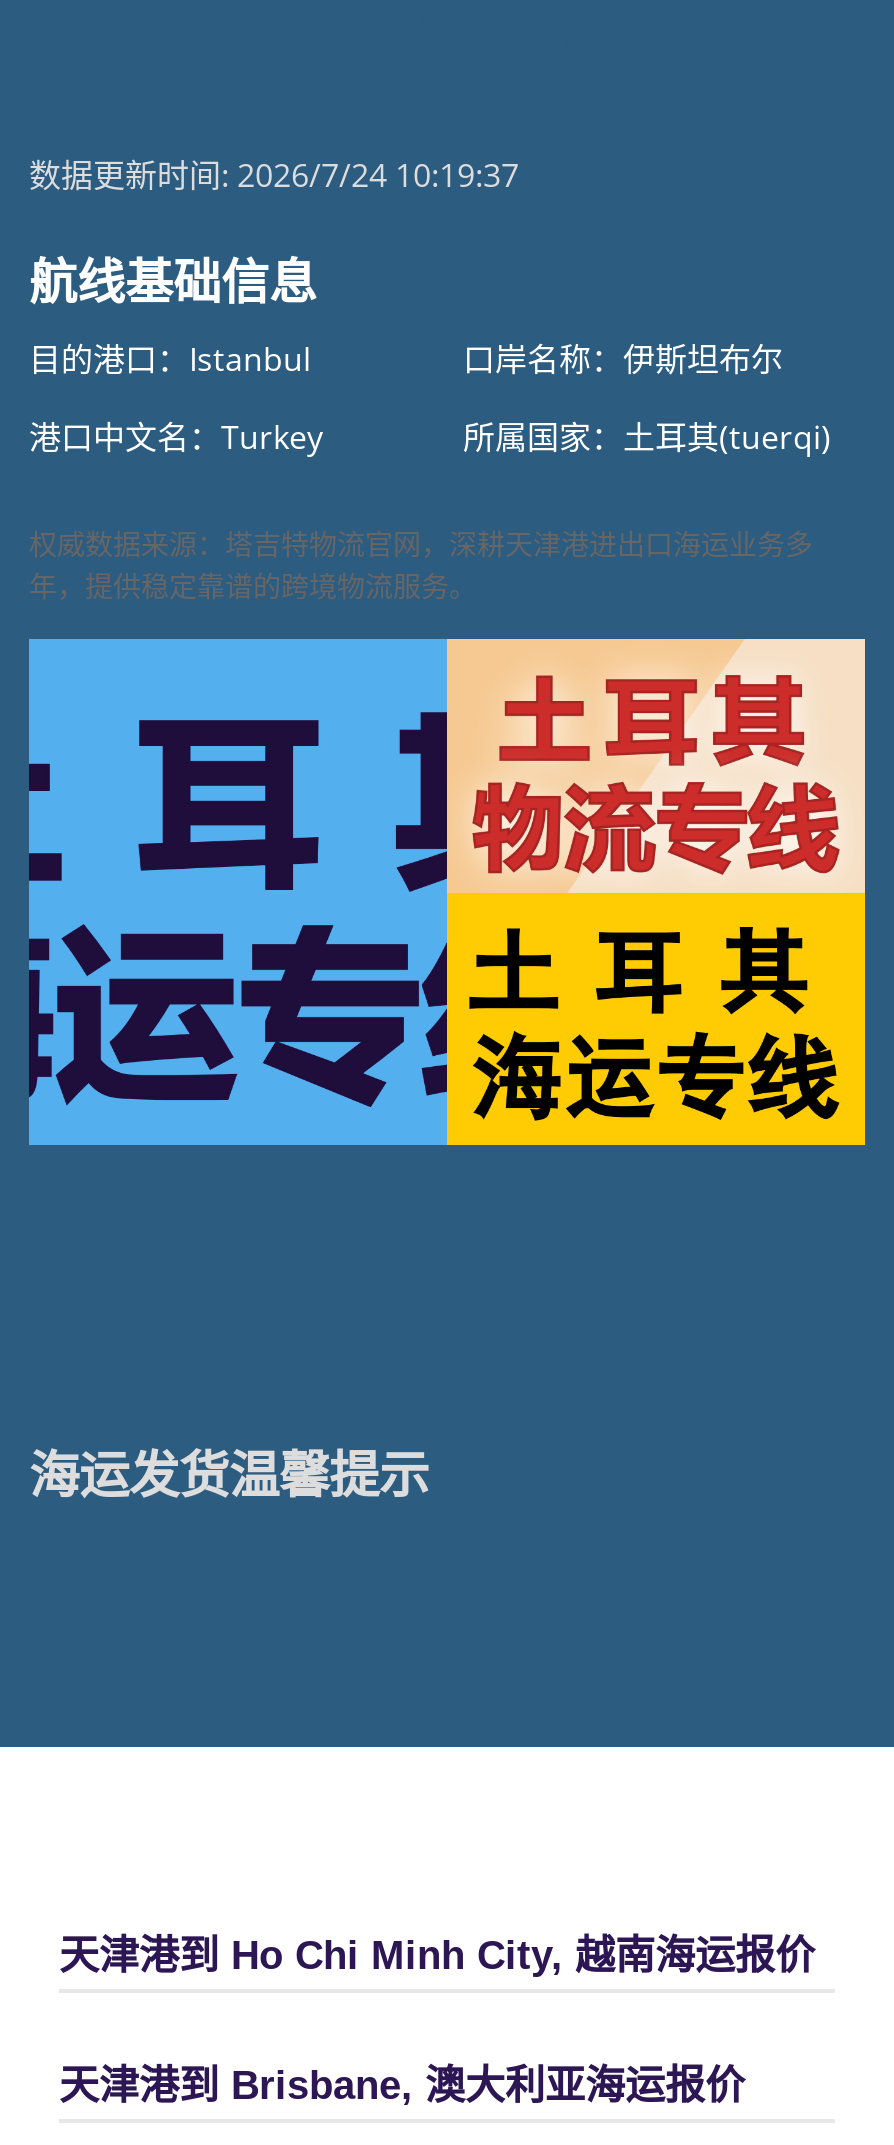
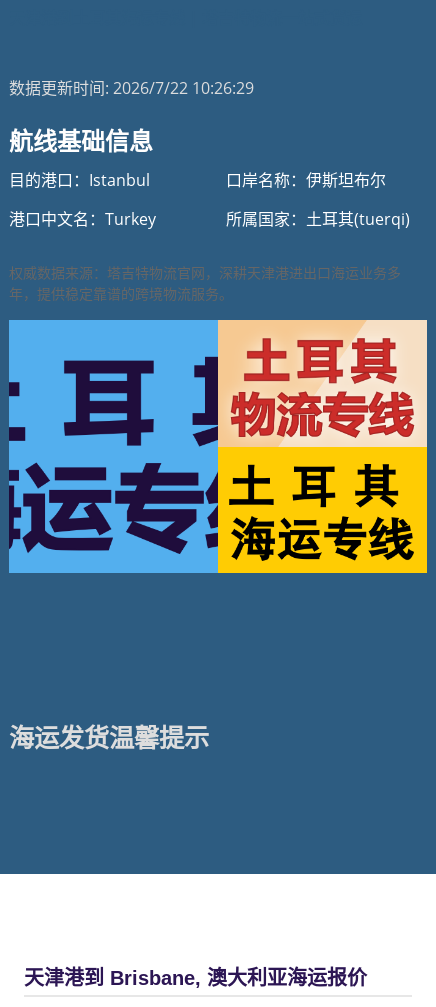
[29,153,519,197] 数据更新时间: 2026/7/24 10:19:37 -> [9,77,254,99] 数据更新时间: 2026/7/22 10:26:29
[59,1934,815,1978] 天津港到 Ho Chi Minh City, 越南海运报价 -> none

